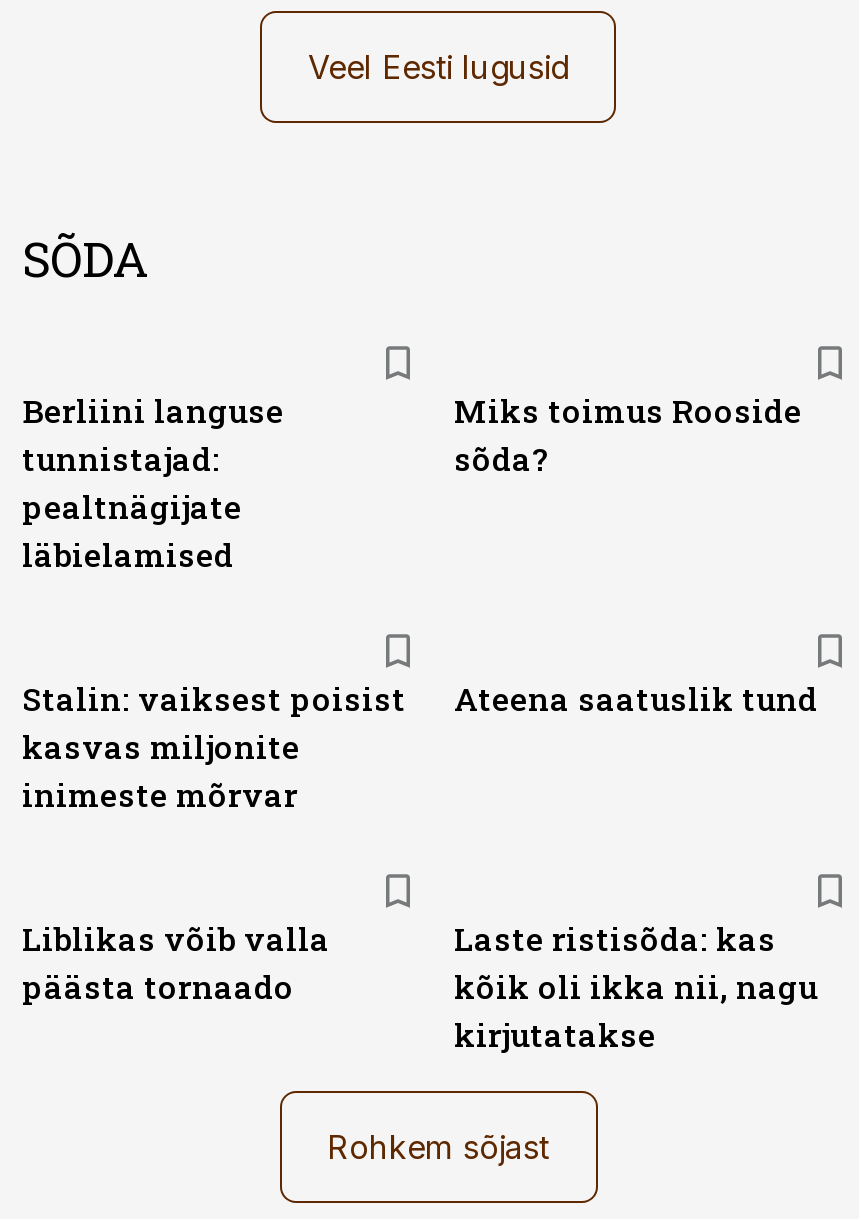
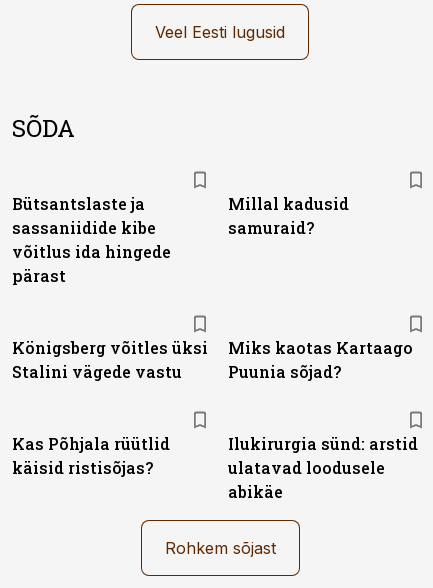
[22,389,284,575] Berliini languse | tunnistajad: | pealtnägijate | läbielamised -> [12,193,171,286] Bütsantslaste ja | sassaniidide kibe | võitlus ida hingede | pärast
[454,389,802,479] Miks toimus Rooside | sõda? -> [228,193,349,238] Millal kadusid | samuraid?
[22,677,406,815] Stalin: vaiksest poisist | kasvas miljonite | inimeste mõrvar -> [12,337,208,382] Königsberg võitles üksi | Stalini vägede vastu
[454,677,818,719] Ateena saatuslik tund -> [228,337,413,382] Miks kaotas Kartaago | Puunia sõjad?
[22,917,330,1007] Liblikas võib valla | päästa tornaado -> [12,433,170,478] Kas Põhjala rüütlid | käisid ristisõjas?
[454,917,818,1055] Laste ristisõda: kas | kõik oli ikka nii, nagu | kirjutatakse -> [228,433,418,502] Ilukirurgia sünd: arstid | ulatavad loodusele | abikäe

